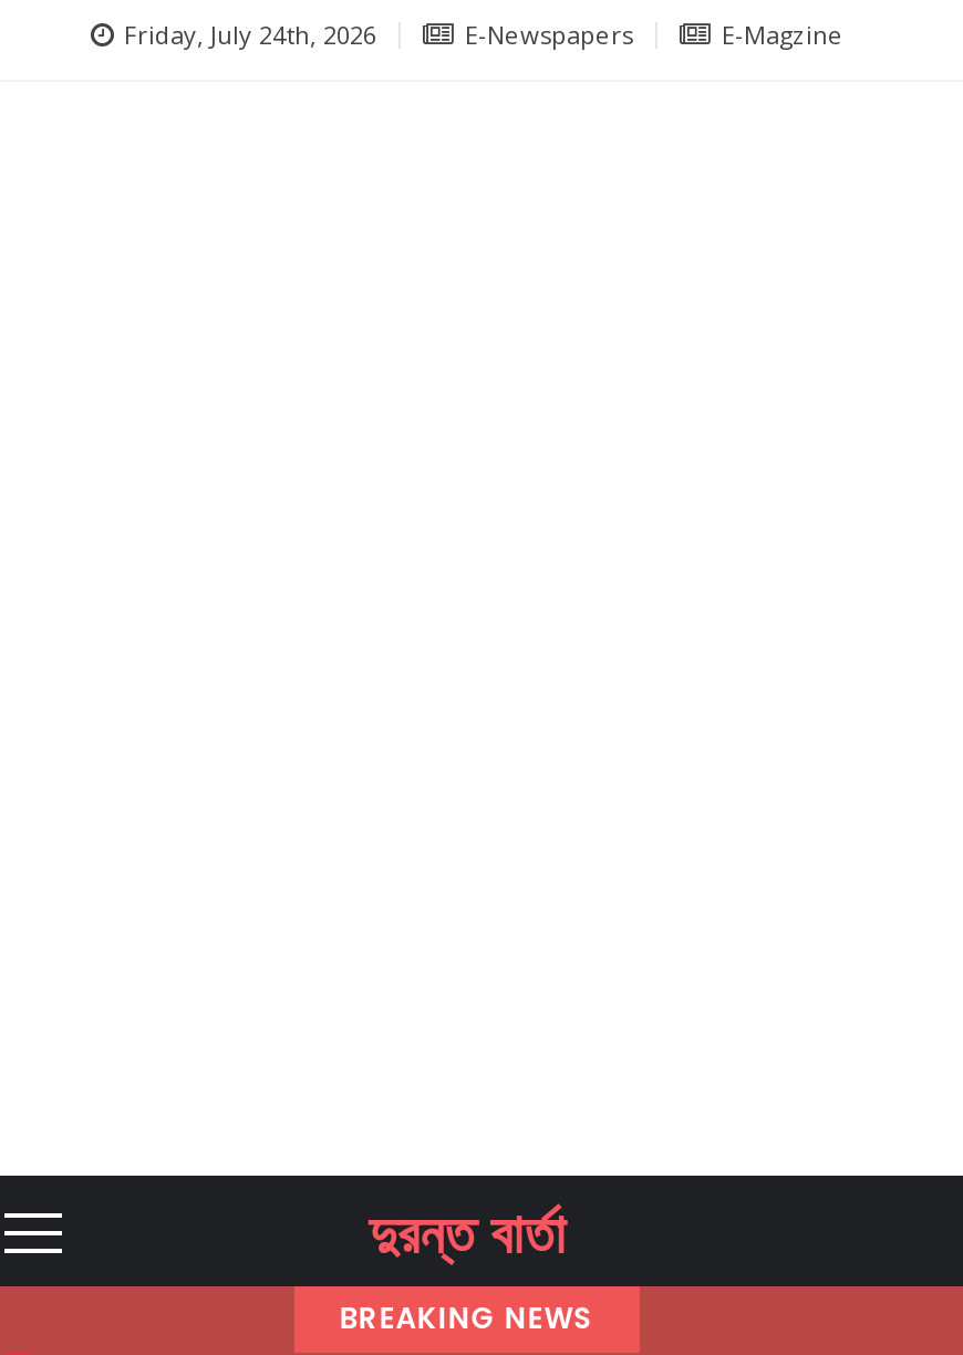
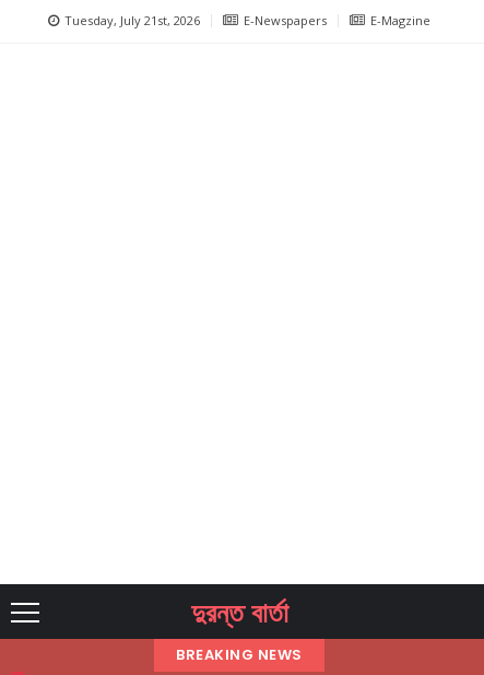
[124,18,376,51] Friday, July 24th, 2026 -> [64,12,200,28] Tuesday, July 21st, 2026

